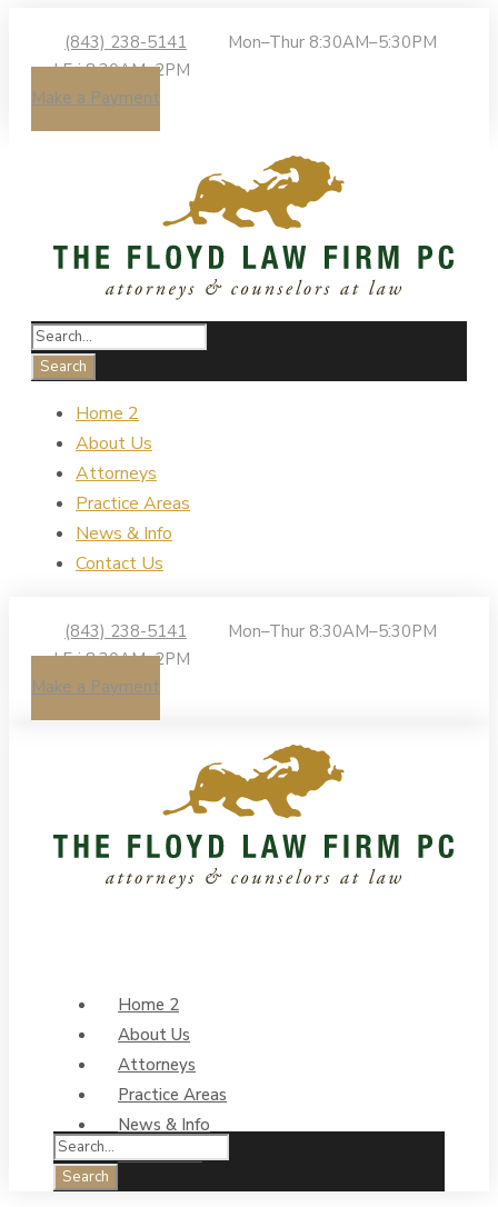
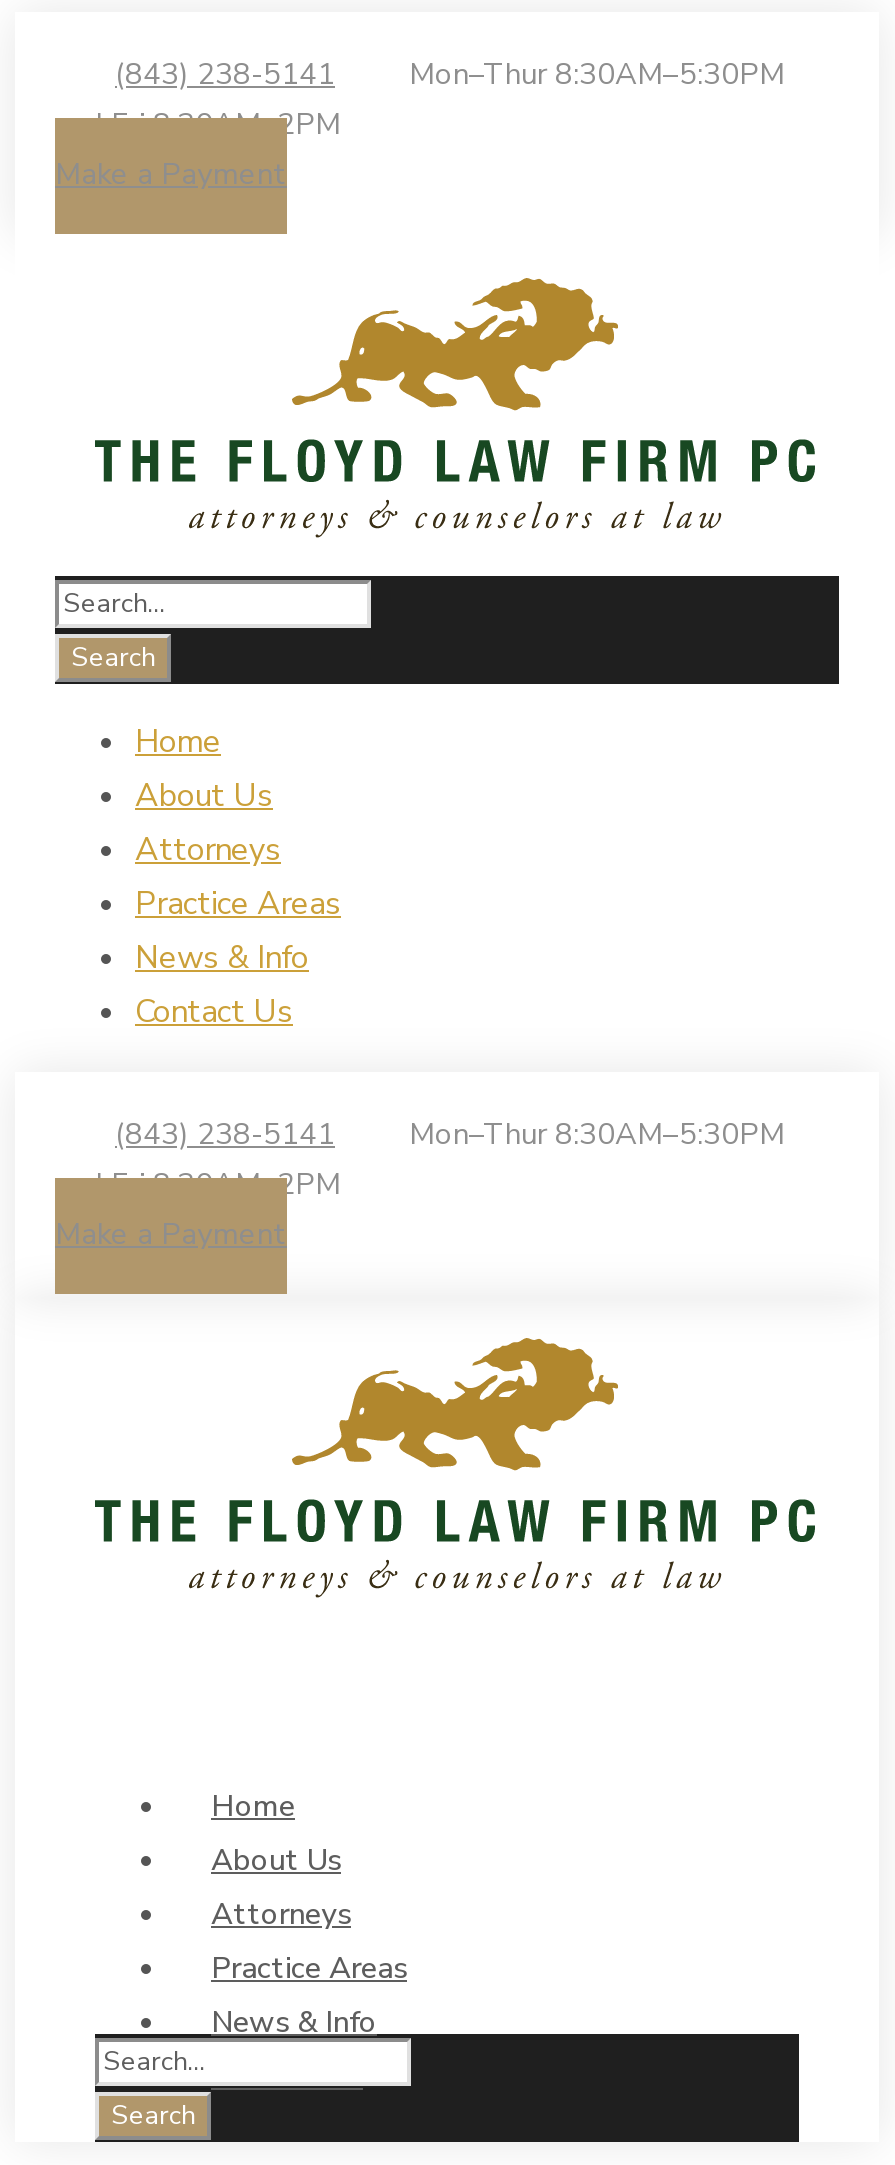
[76,401,139,426] Home 2 -> [135,720,221,764] Home
[118,994,179,1016] Home 2 -> [211,1787,295,1827] Home

